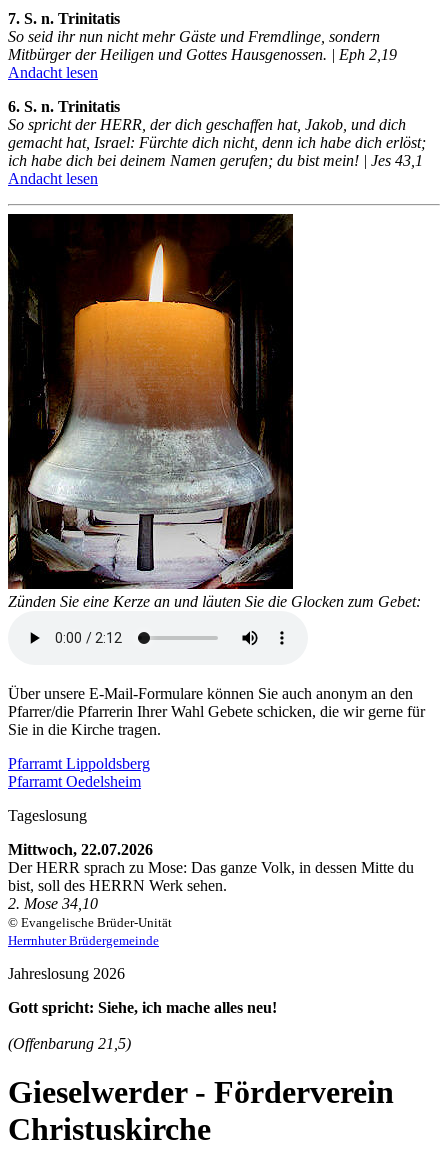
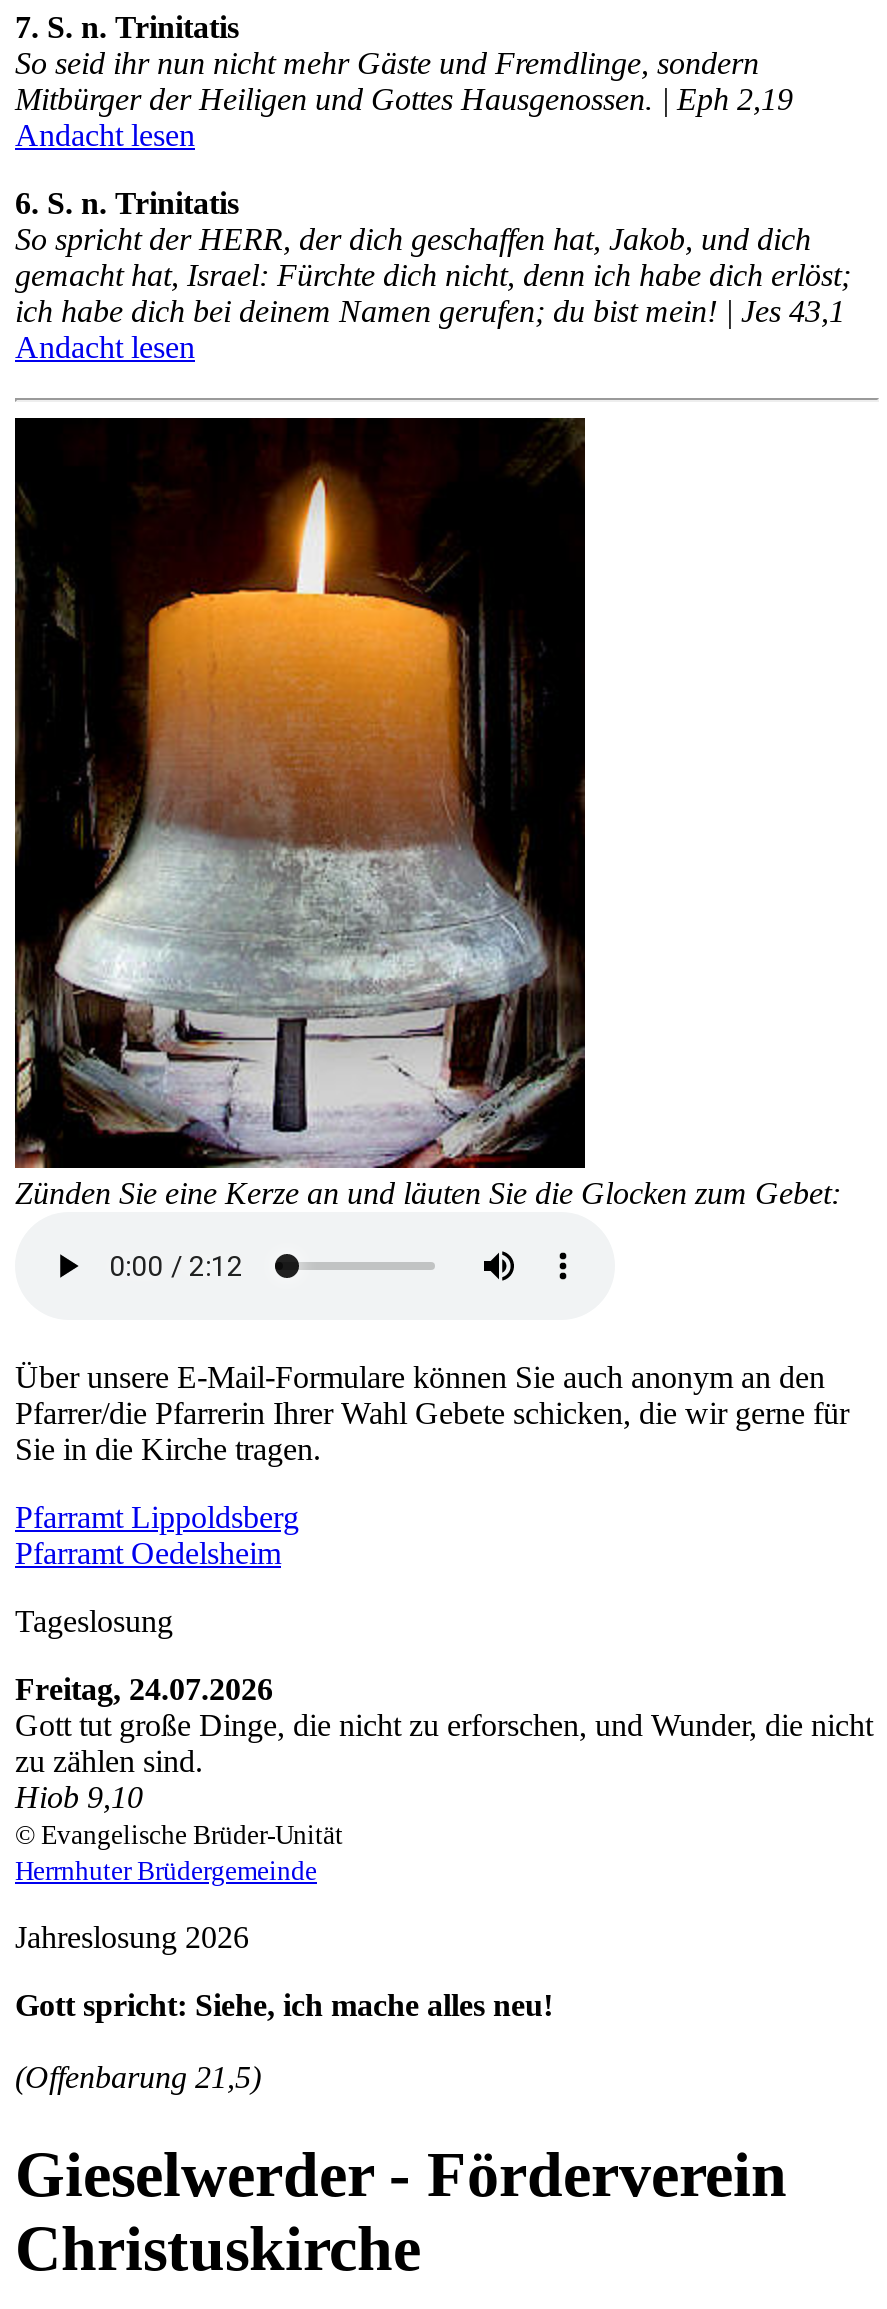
[8,841,414,912] Mittwoch, 22.07.2026 | Der HERR sprach zu Mose: Das ganze Volk, in dessen Mitte du | bist, soll des HERRN Werk sehen. | 2. Mose 34,10 -> [15,1672,873,1814] Freitag, 24.07.2026 | Gott tut große Dinge, die nicht zu erforschen, und Wunder, die nicht | zu zählen sind. | Hiob 9,10

